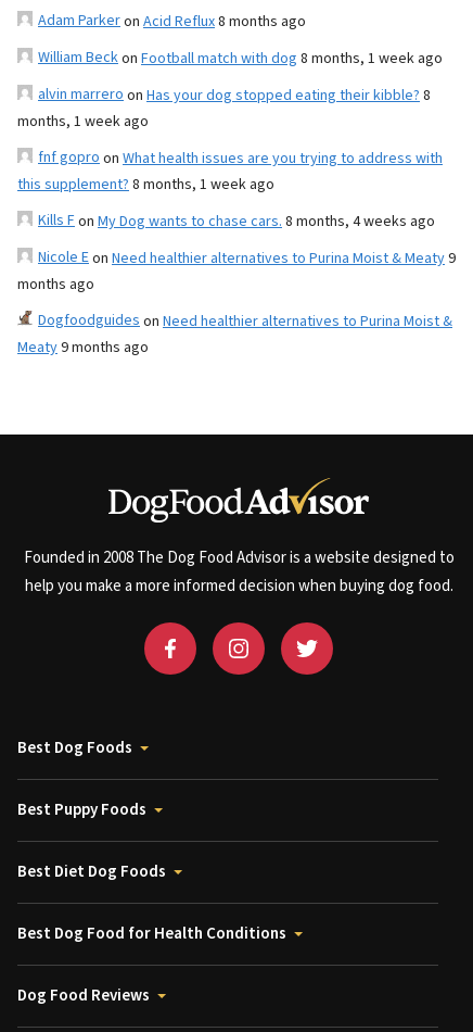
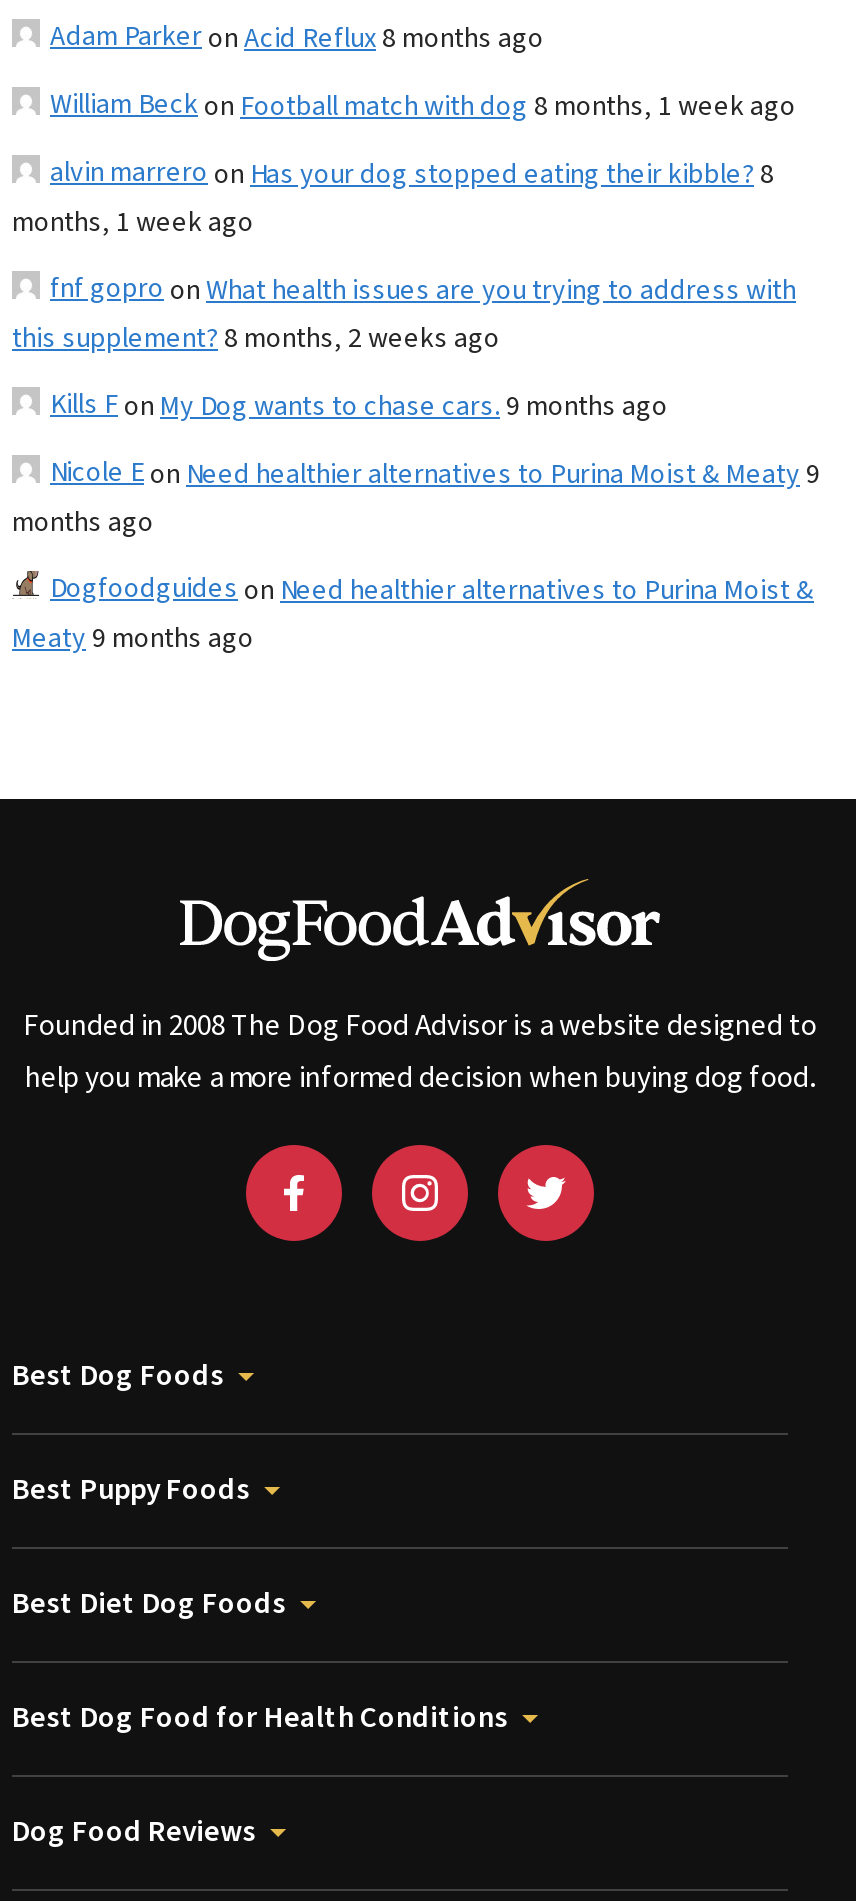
[17,173,274,195] this supplement? 8 months, 1 week ago -> [12,318,500,358] this supplement? 8 months, 2 weeks ago
[38,209,435,232] Kills Fon My Dog wants to chase cars. 8 months, 4 weeks ago -> [50,384,668,426] Kills Fon My Dog wants to chase cars. 9 months ago

